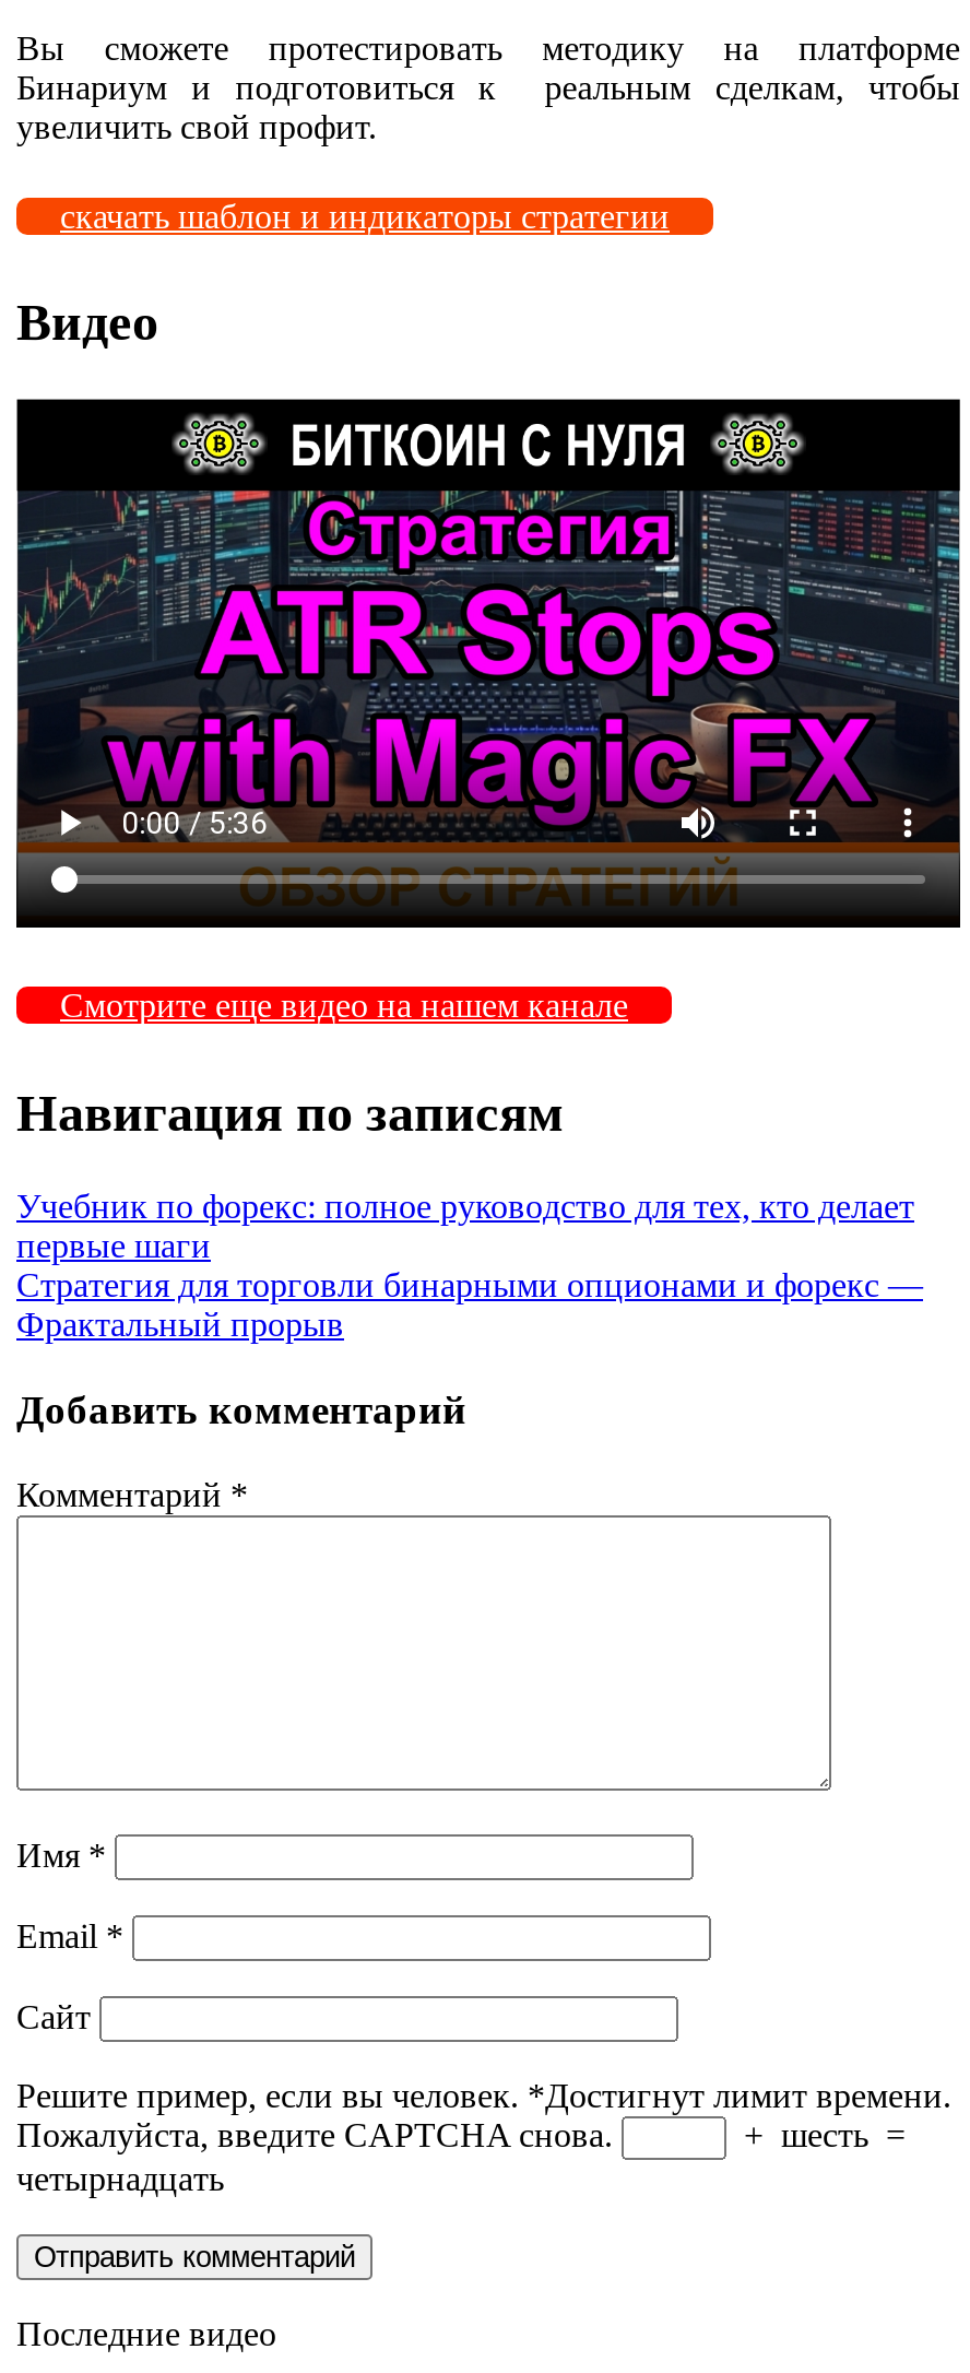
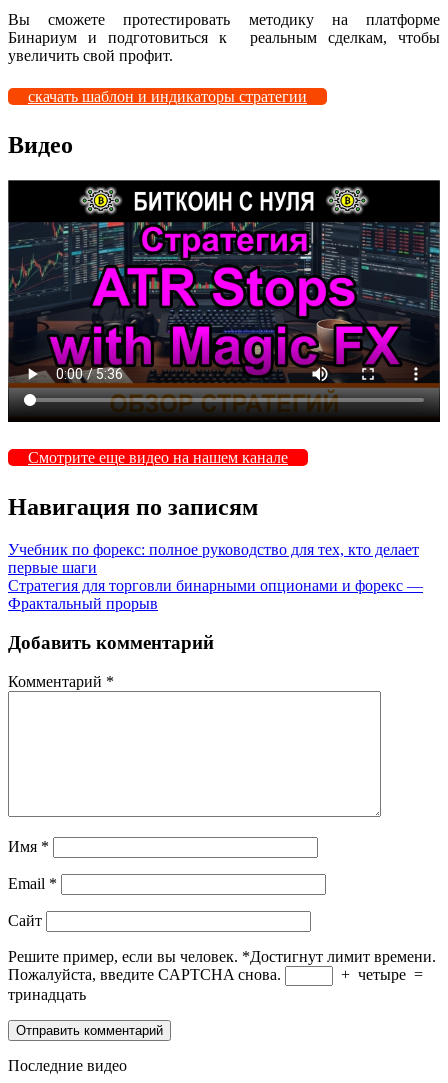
[16,2115,914,2196] + шесть = | четырнадцать -> [8,966,427,1003] + четыре = | тринадцать

